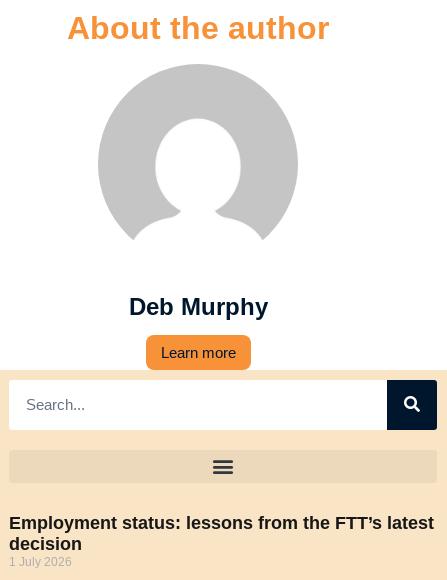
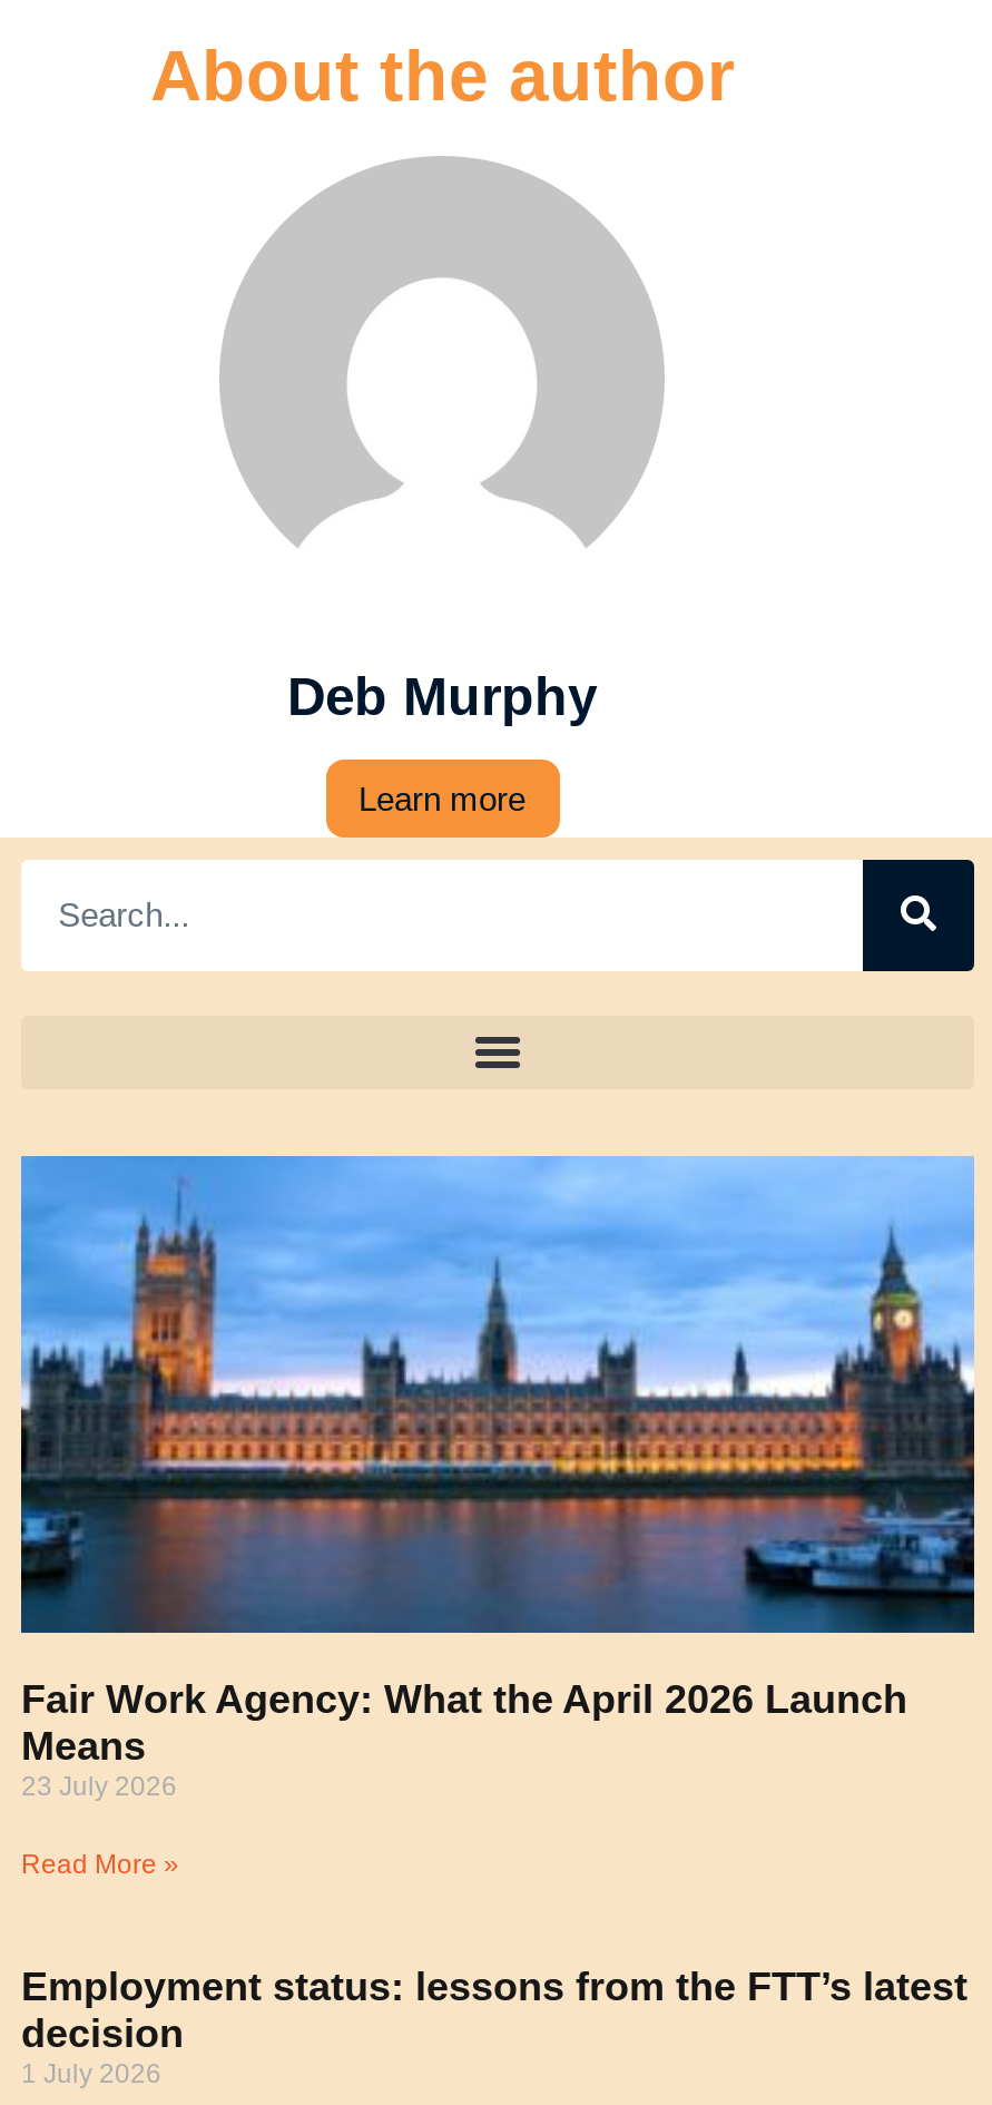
none -> [19,1154,976,1879] [image] | Fair Work Agency: What the April 2026 Launch | Means | 23 July 2026 | Read More »

